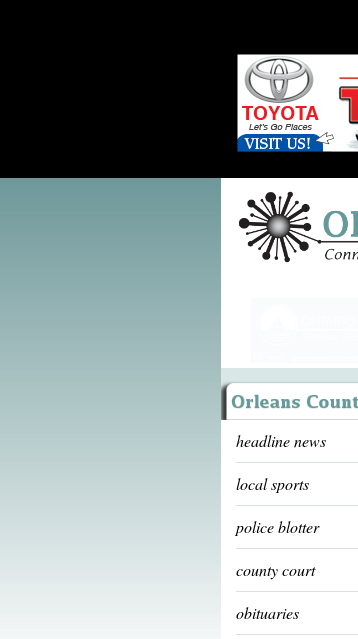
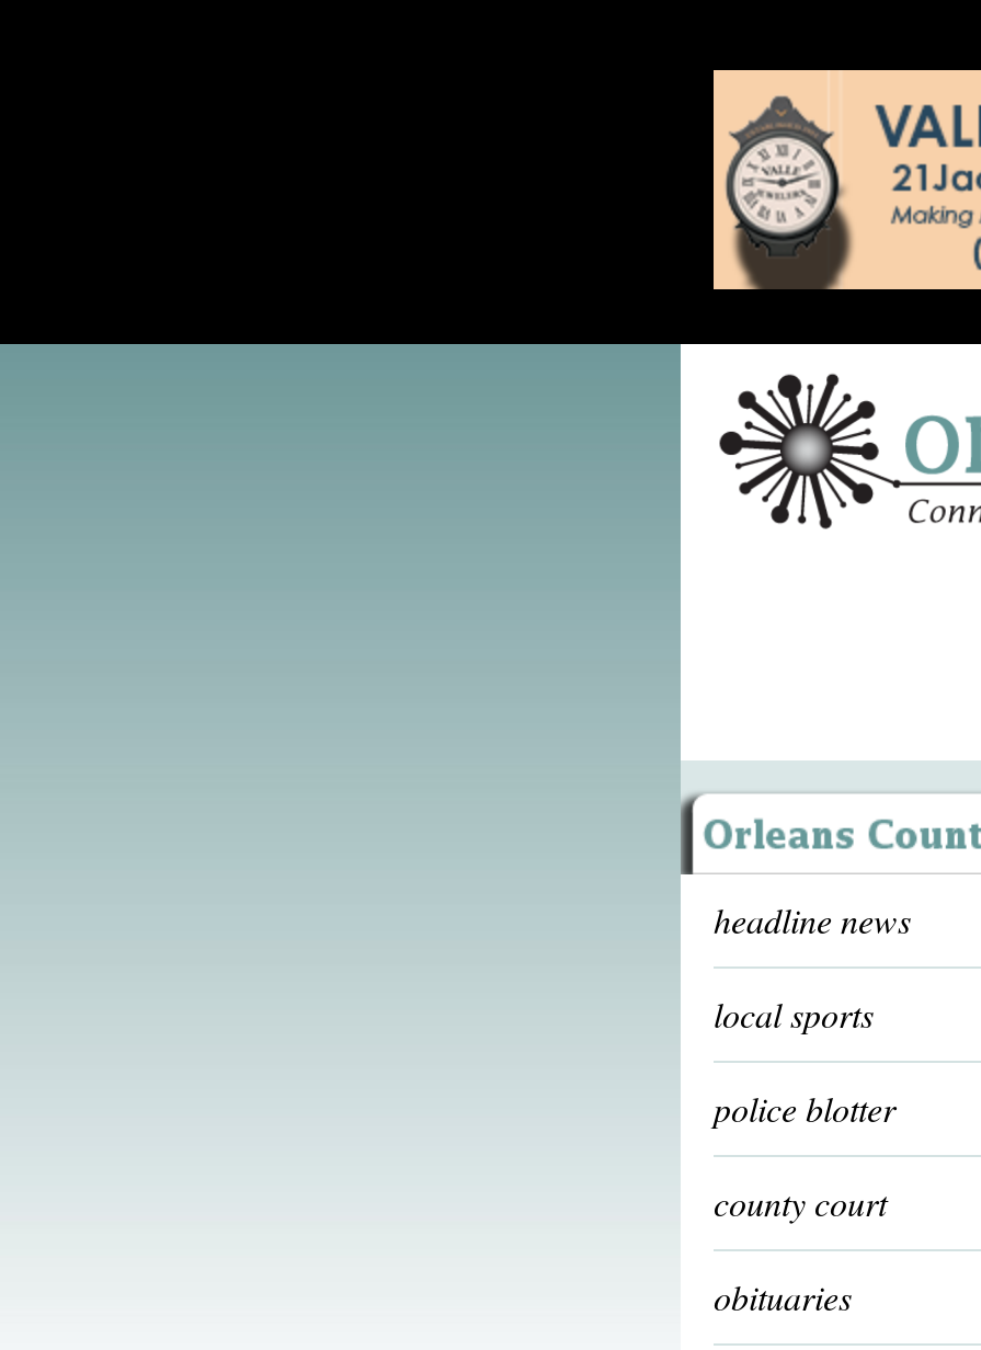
[236,53,355,153] [image] -> [711,68,974,291] [image]

